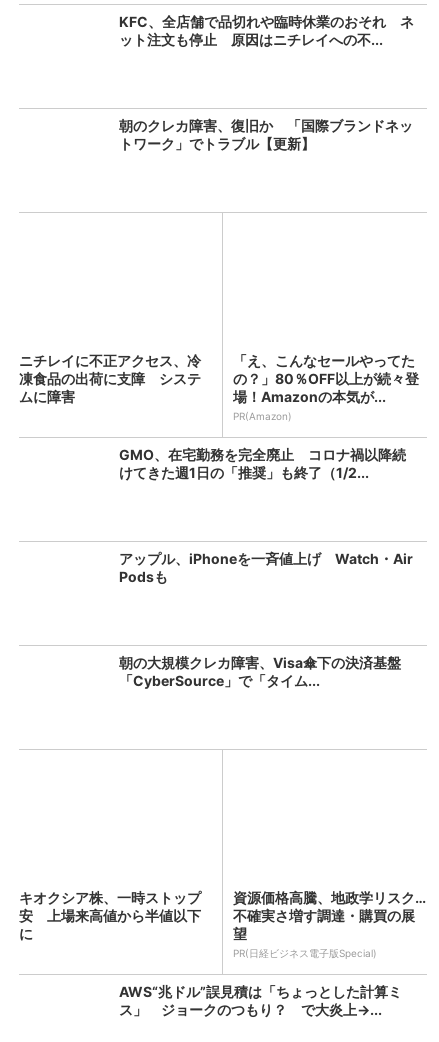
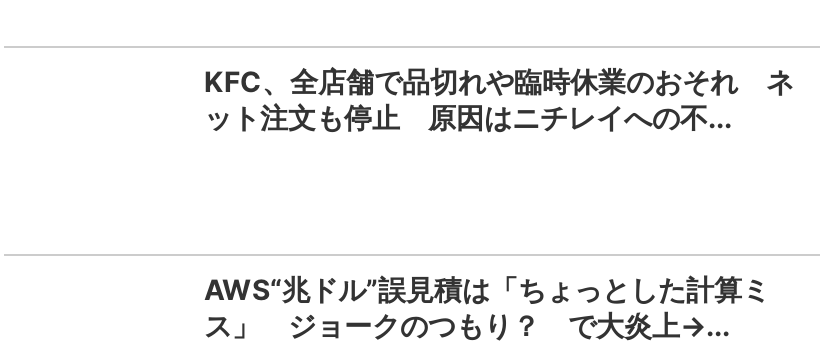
[119,117,413,152] 朝のクレカ障害、復旧か 「国際ブランドネッ | トワーク」でトラブル【更新】 -> none
[19,352,201,405] ニチレイに不正アクセス、冷 | 凍食品の出荷に支障 システ | ムに障害 -> none
[119,352,419,481] 「え、こんなセールやってた | の？」80％OFF以上が続々登 | 場！Amazonの本気が... | PR(Amazon) | GMO、在宅勤務を完全廃止 コロナ禍以降続 | けてきた週1日の「推奨」も終了（1/2... -> none
[119,550,413,585] アップル、iPhoneを一斉値上げ Watch・Air | Podsも -> none
[119,654,401,689] 朝の大規模クレカ障害、Visa傘下の決済基盤 | 「CyberSource」で「タイム... -> none
[19,889,201,942] キオクシア株、一時ストップ | 安 上場来高値から半値以下 | に -> none
[233,889,426,959] 資源価格高騰、地政学リスク… | 不確実さ増す調達・購買の展 | 望 | PR(日経ビジネス電子版Special) -> none

